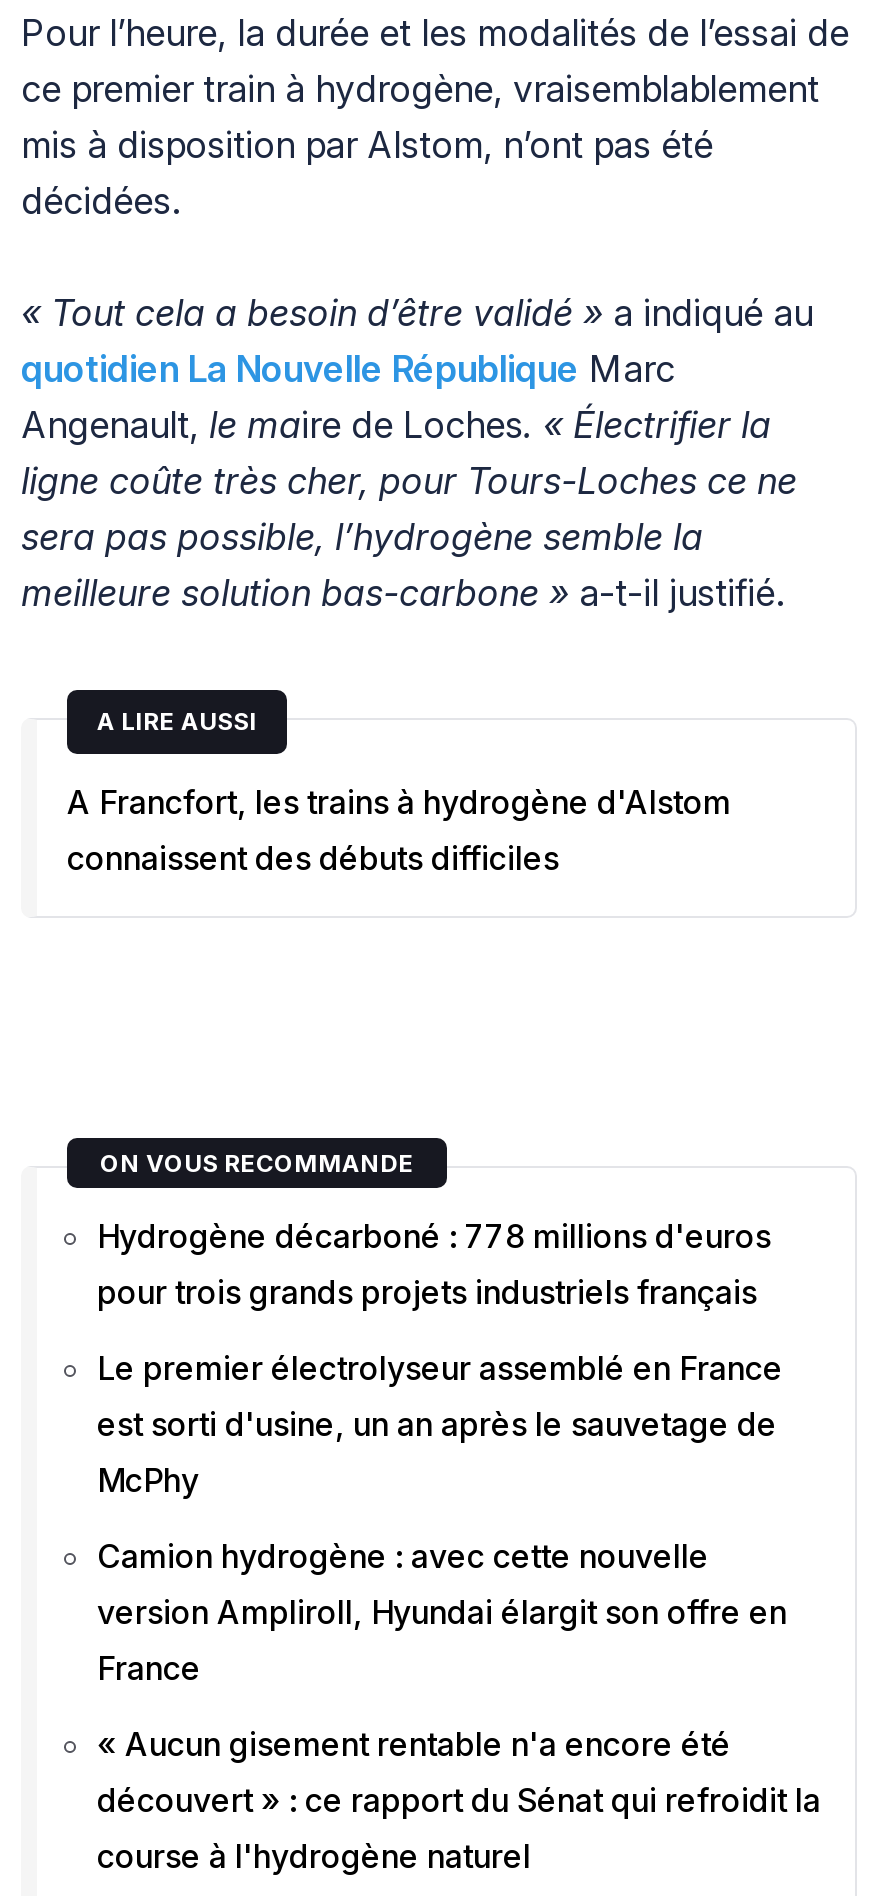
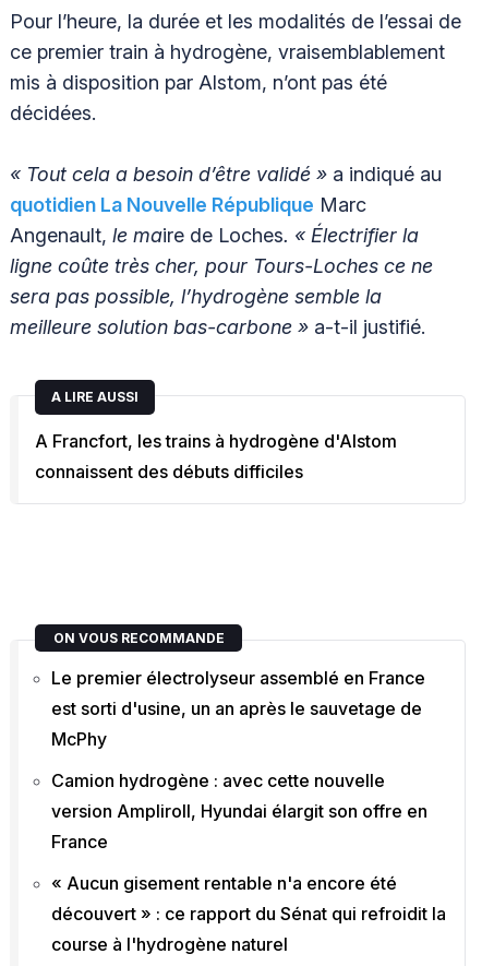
[97,1216,771,1312] Hydrogène décarboné : 778 millions d'euros | pour trois grands projets industriels français -> none

